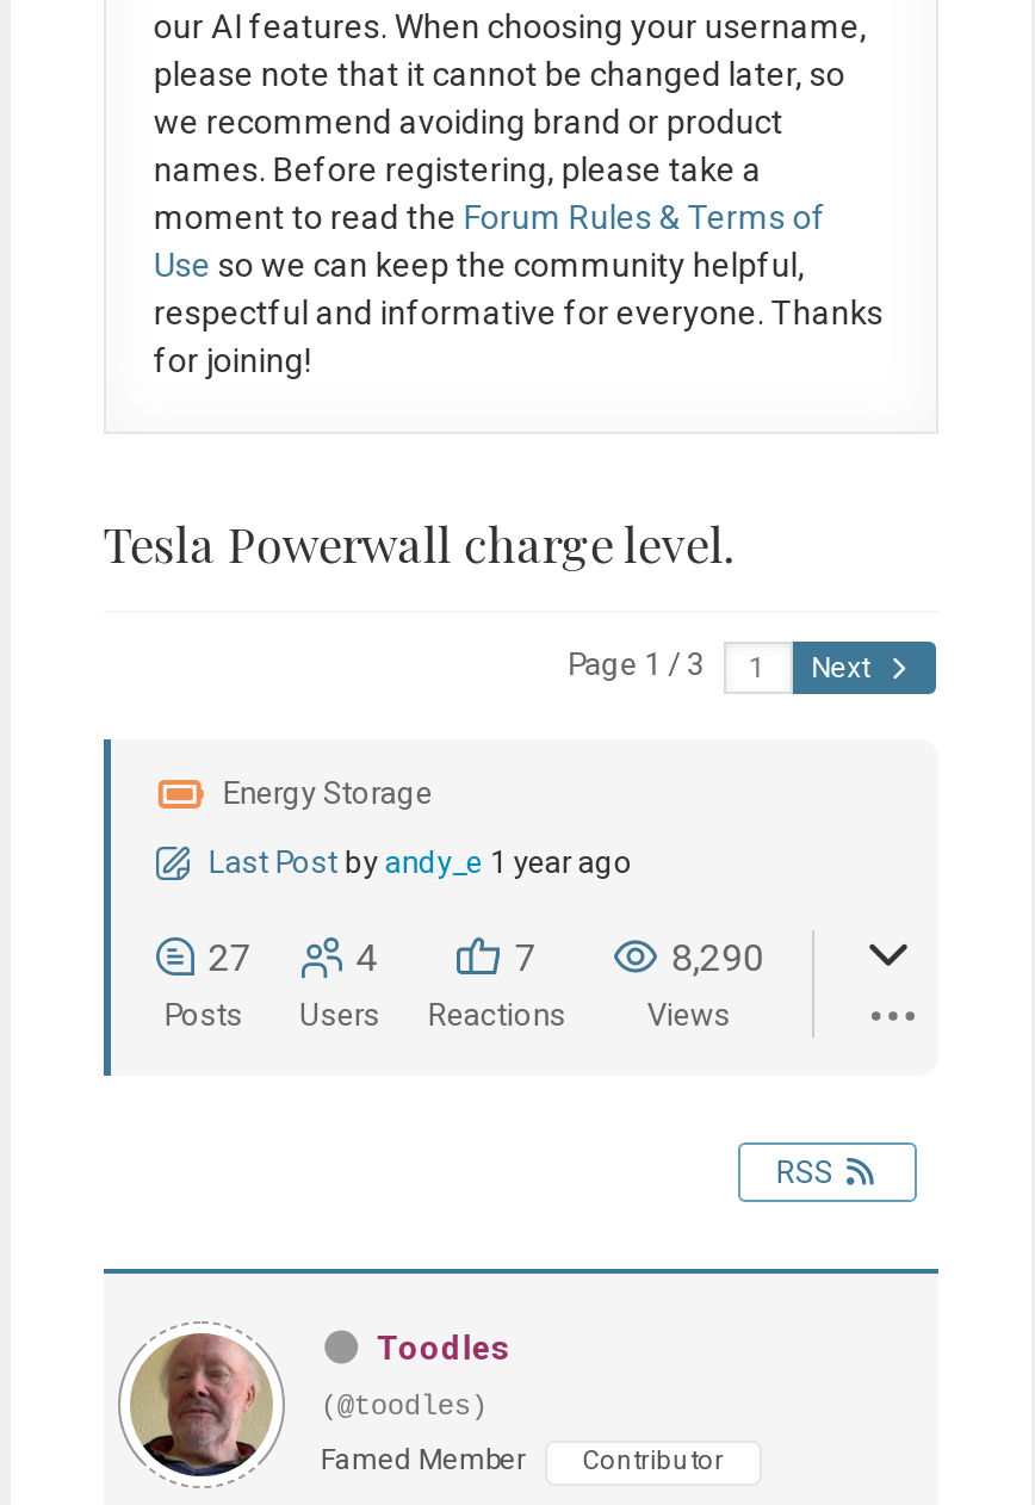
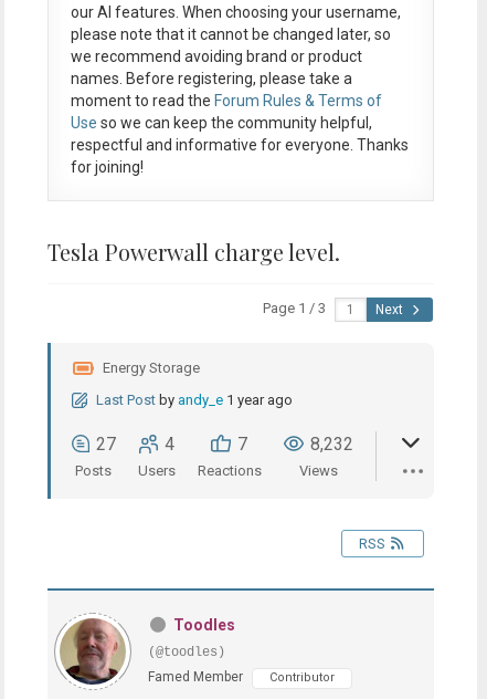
[671,935,764,980] 8,290 -> [310,434,353,455] 8,232

